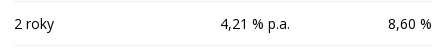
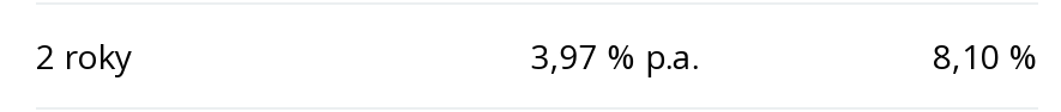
[220,13,290,32] 4,21 % p.a. -> [531,32,699,77] 3,97 % p.a.
[388,13,432,32] 8,60 % -> [933,32,1038,77] 8,10 %

